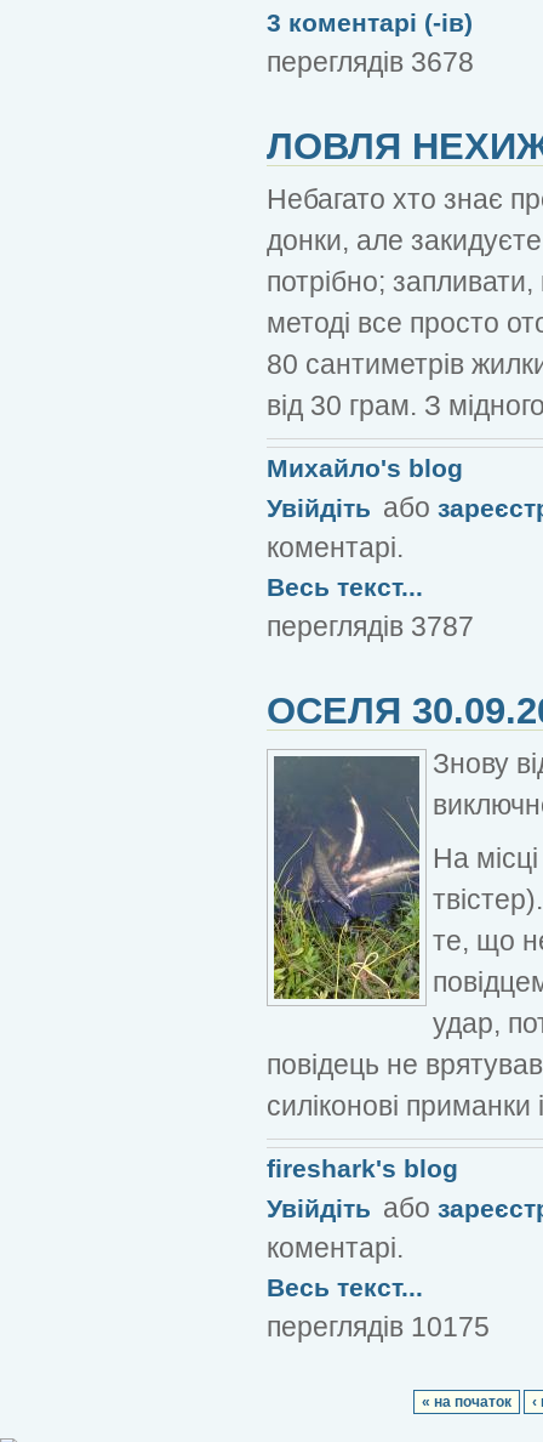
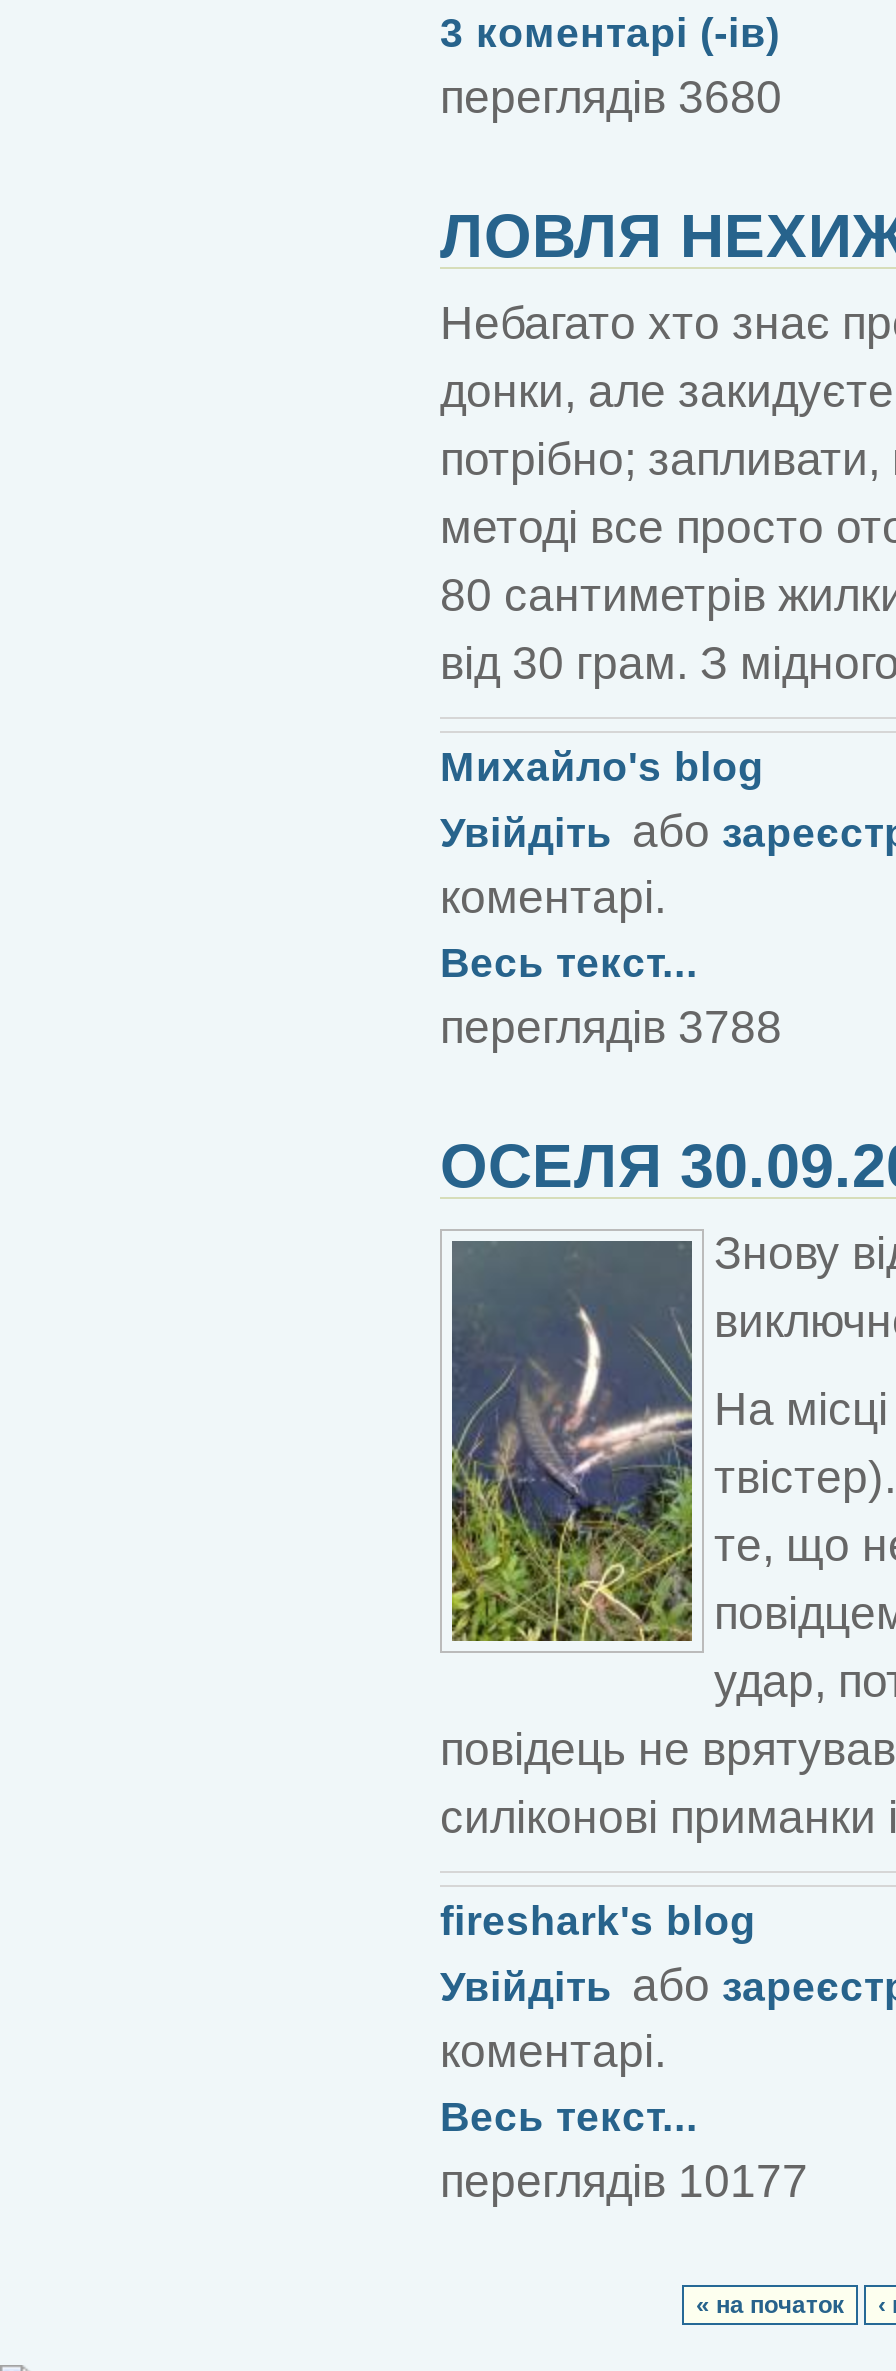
[267,46,474,78] переглядів 3678 -> [440,71,782,123] переглядів 3680
[267,611,474,642] переглядів 3787 -> [440,1001,782,1053] переглядів 3788
[267,1311,490,1342] переглядів 10175 -> [440,2155,808,2207] переглядів 10177

